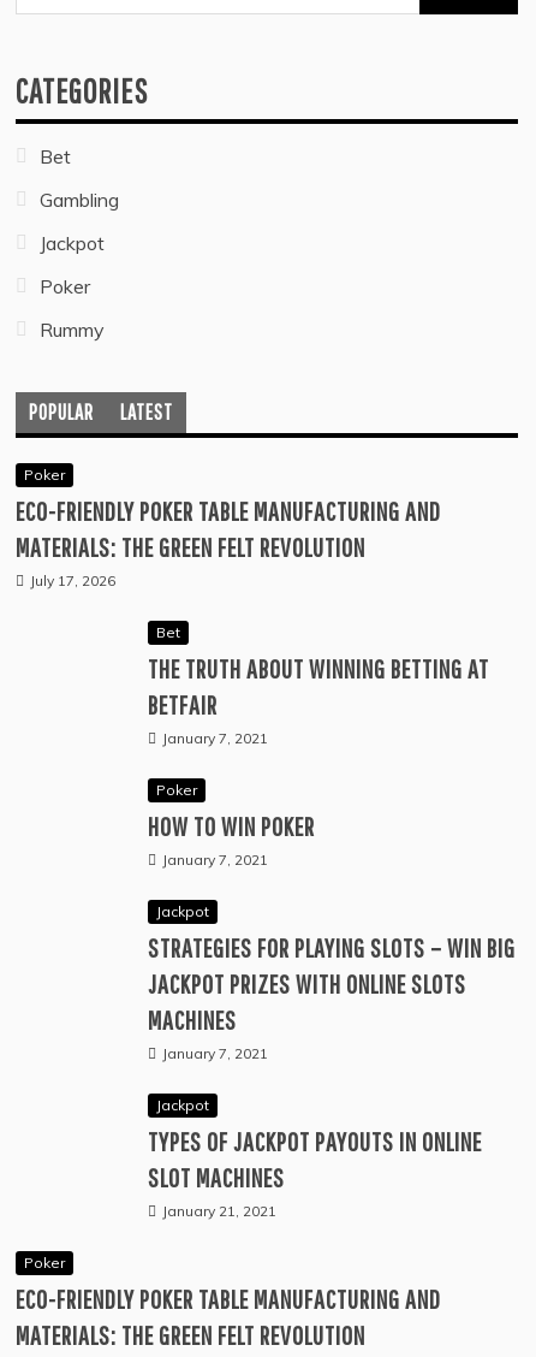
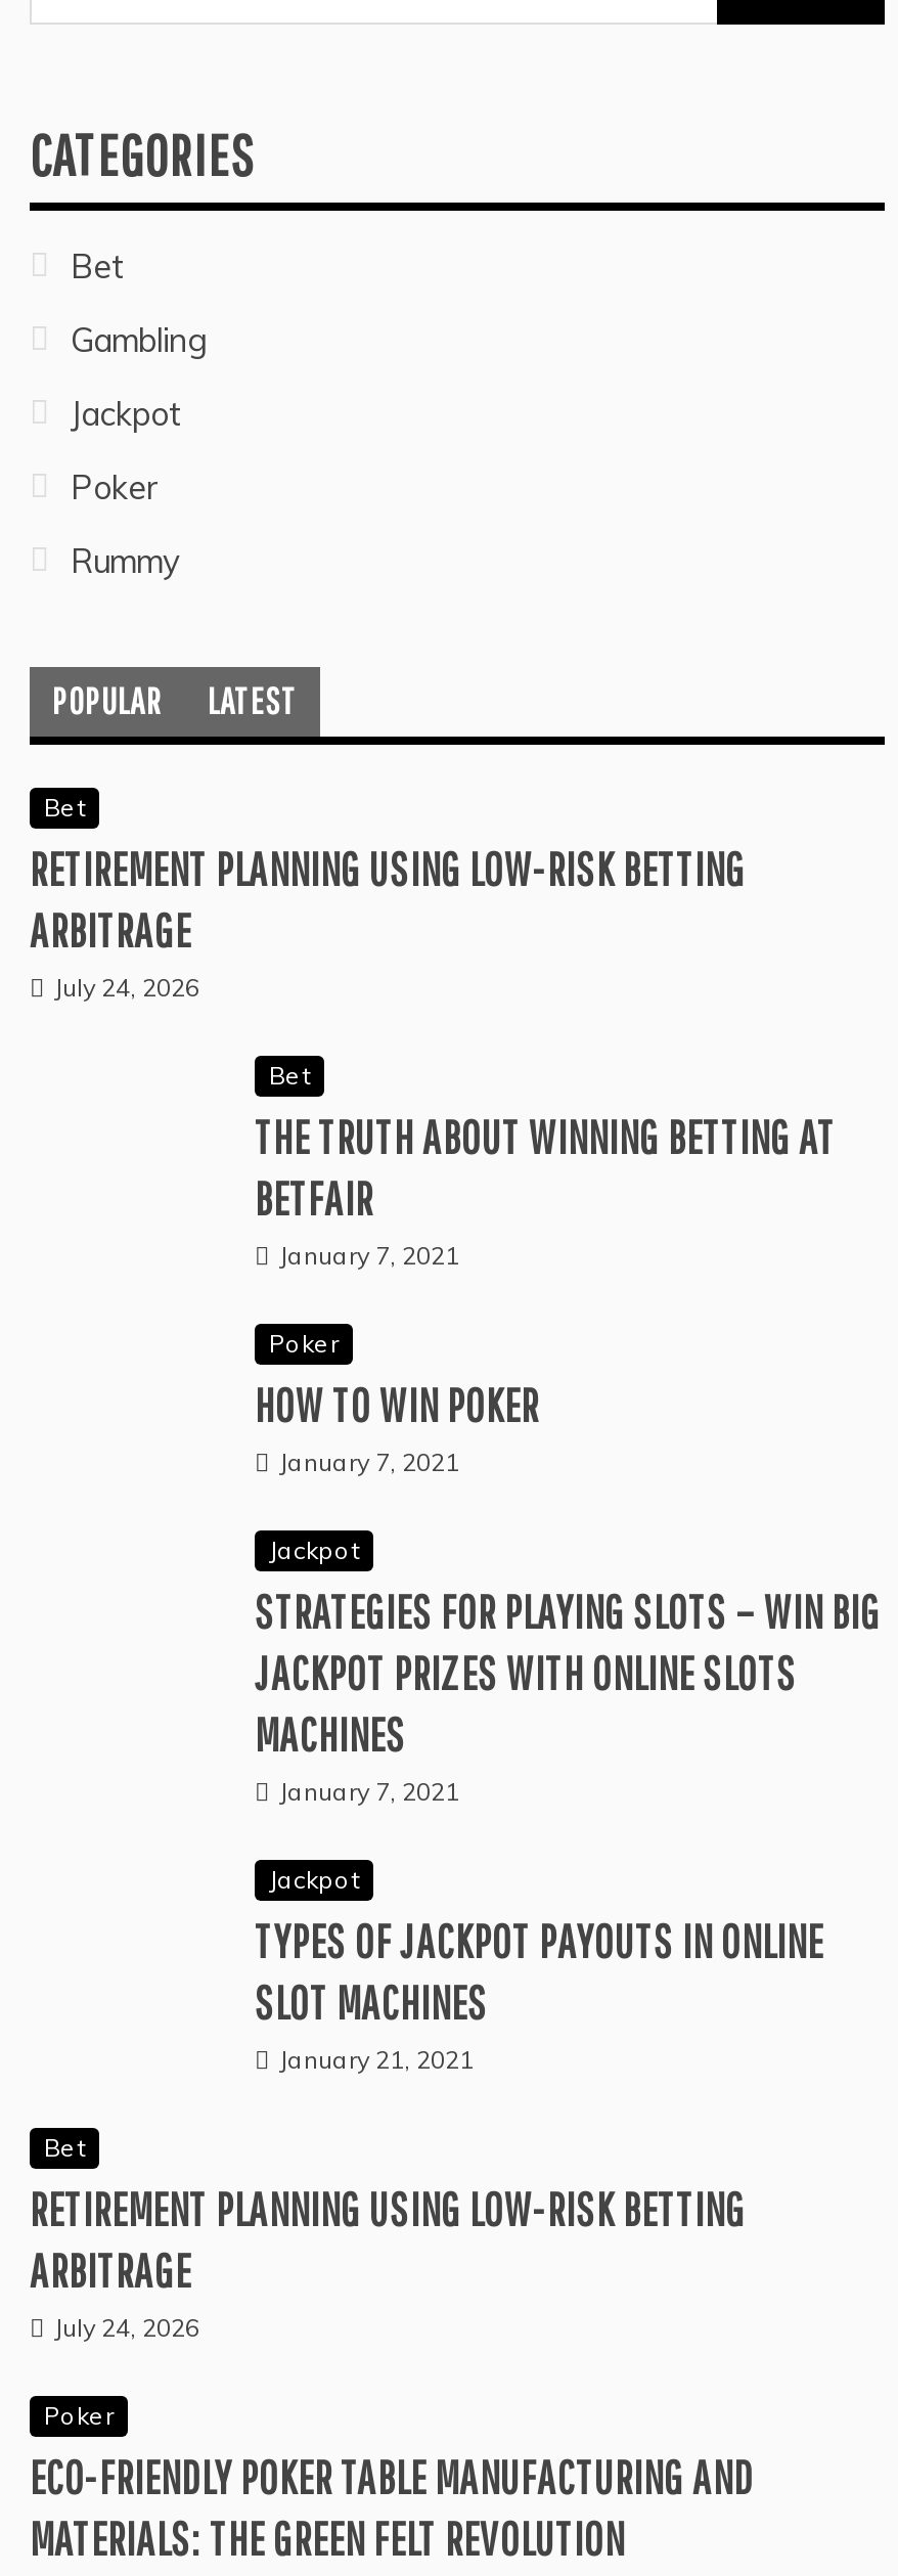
[16,466,441,589] Poker | ECO-FRIENDLY POKER TABLE MANUFACTURING AND | MATERIALS: THE GREEN FELT REVOLUTION | July 17, 2026 -> [30,792,746,1003] Bet | RETIREMENT PLANNING USING LOW-RISK BETTING | ARBITRAGE | July 24, 2026
none -> [30,2132,746,2343] Bet | RETIREMENT PLANNING USING LOW-RISK BETTING | ARBITRAGE | July 24, 2026

